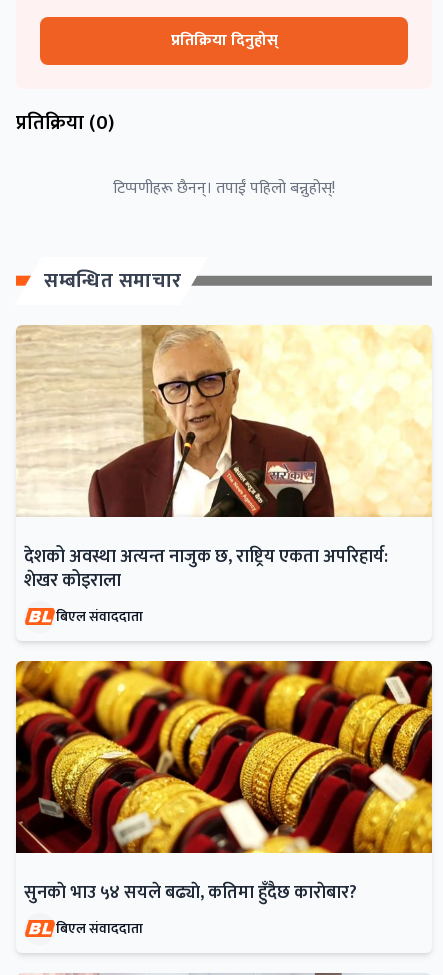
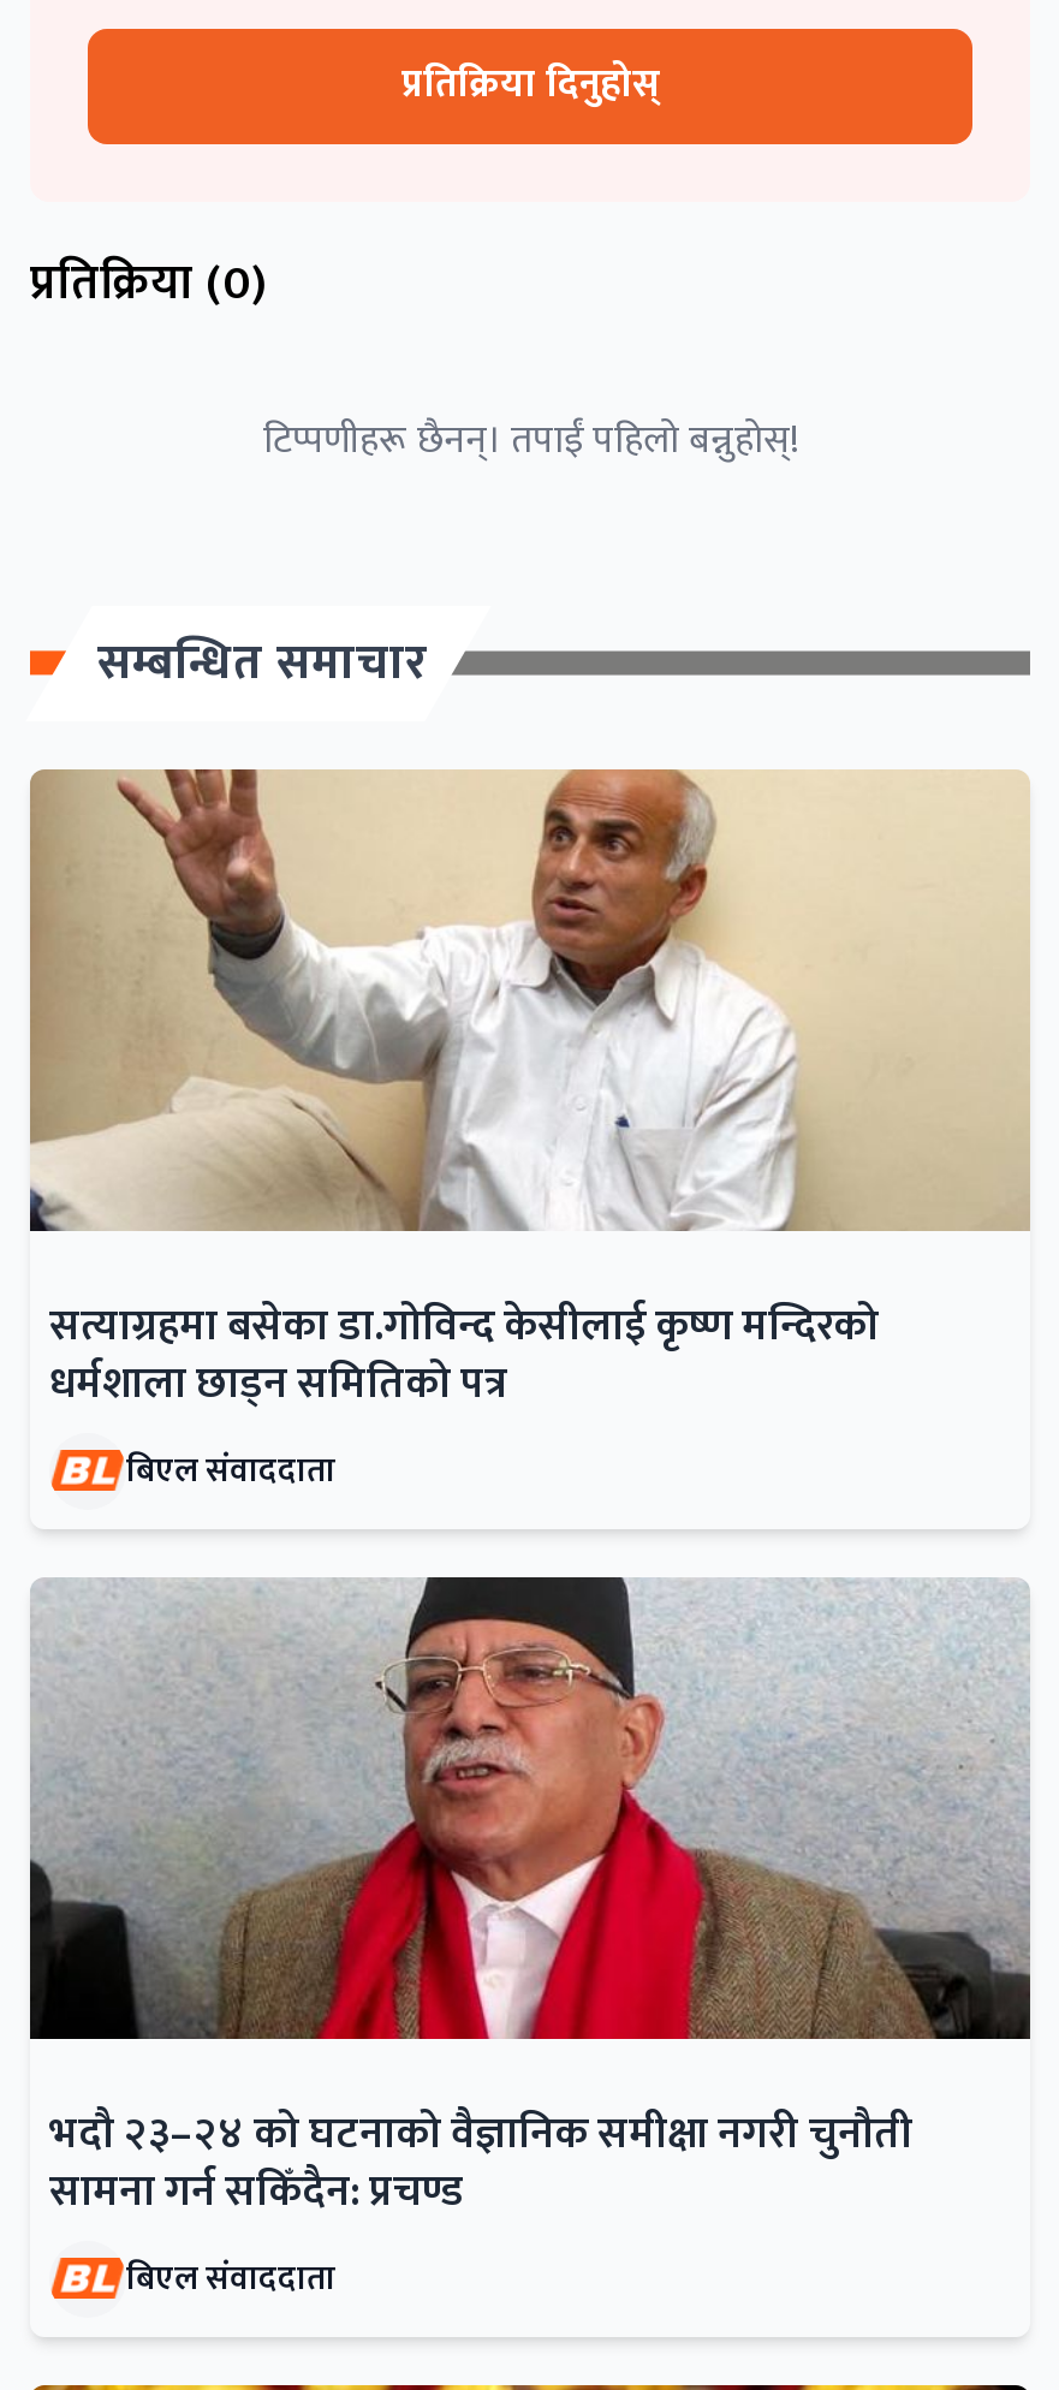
[16,325,432,596] [image] | देशको अवस्था अत्यन्त नाजुक छ, राष्ट्रिय एकता अपरिहार्य: | शेखर कोइराला -> [28,767,1030,1420] [image] | सत्याग्रहमा बसेका डा.गोविन्द केसीलाई कृष्ण मन्दिरको | धर्मशाला छाड्न समितिको पत्र
[15,660,433,908] [image] | सुनकाे भाउ ५४ सयले बढ्याे, कतिमा हुँदैछ काराेबार? -> [30,1575,1033,2228] [image] | भदौ २३–२४ को घटनाको वैज्ञानिक समीक्षा नगरी चुनौती | सामना गर्न सकिँदैन: प्रचण्ड

